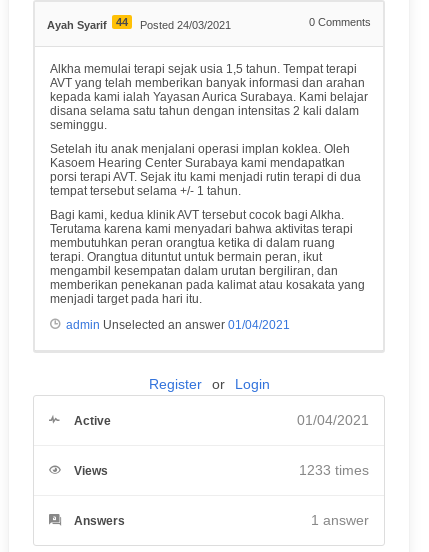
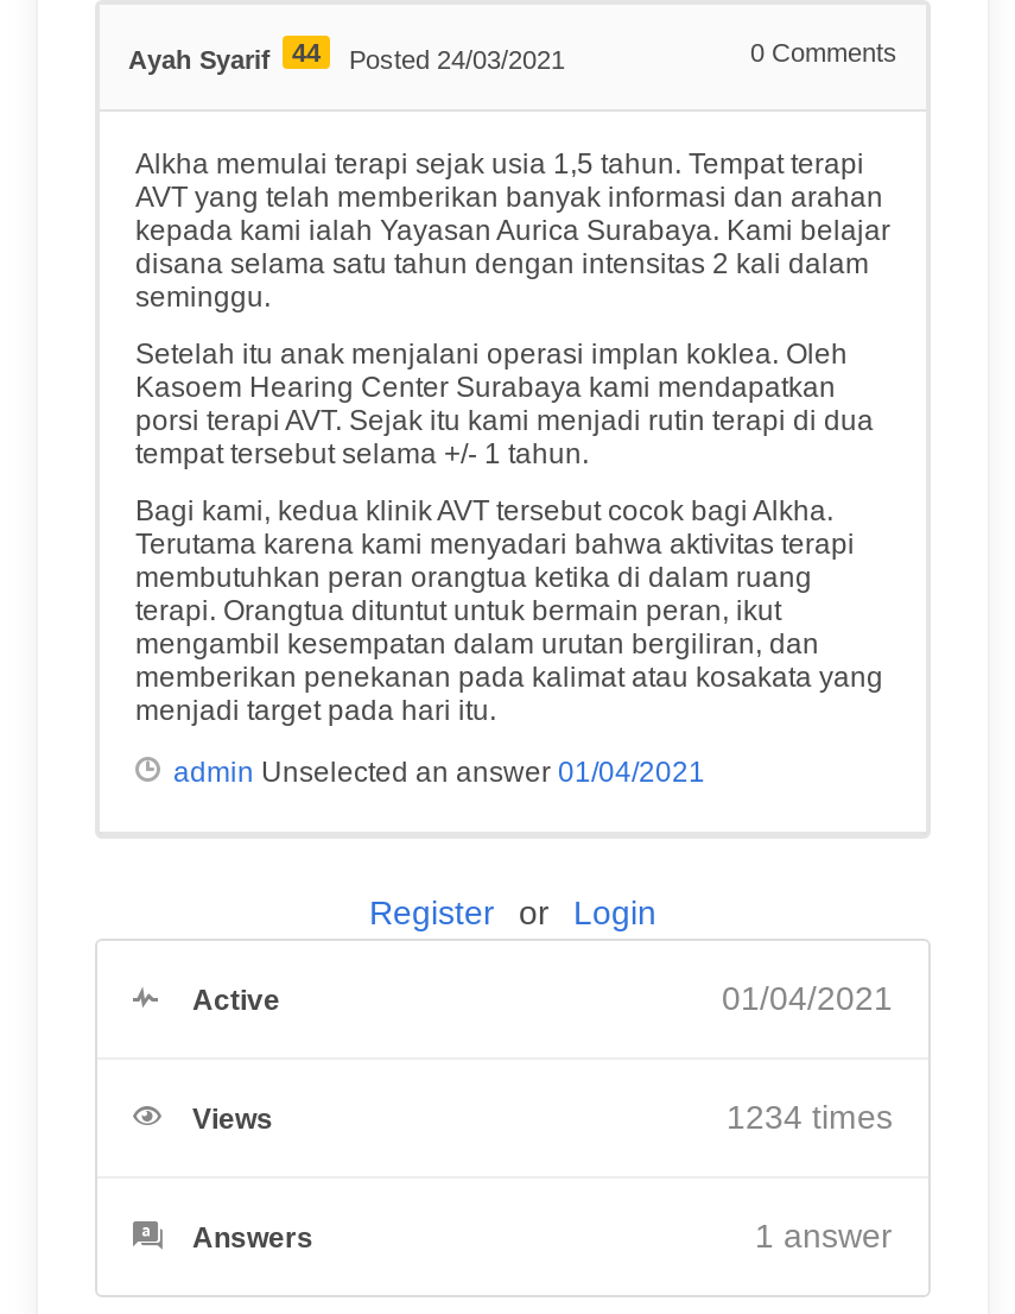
[299,462,369,478] 1233 times -> [727,1099,893,1137] 1234 times

